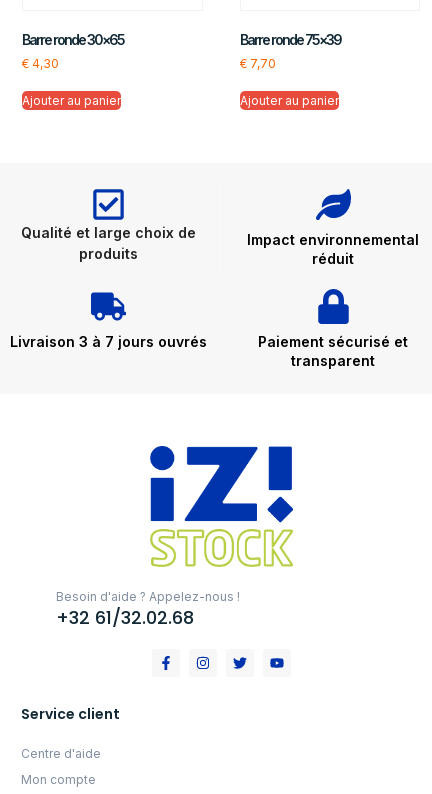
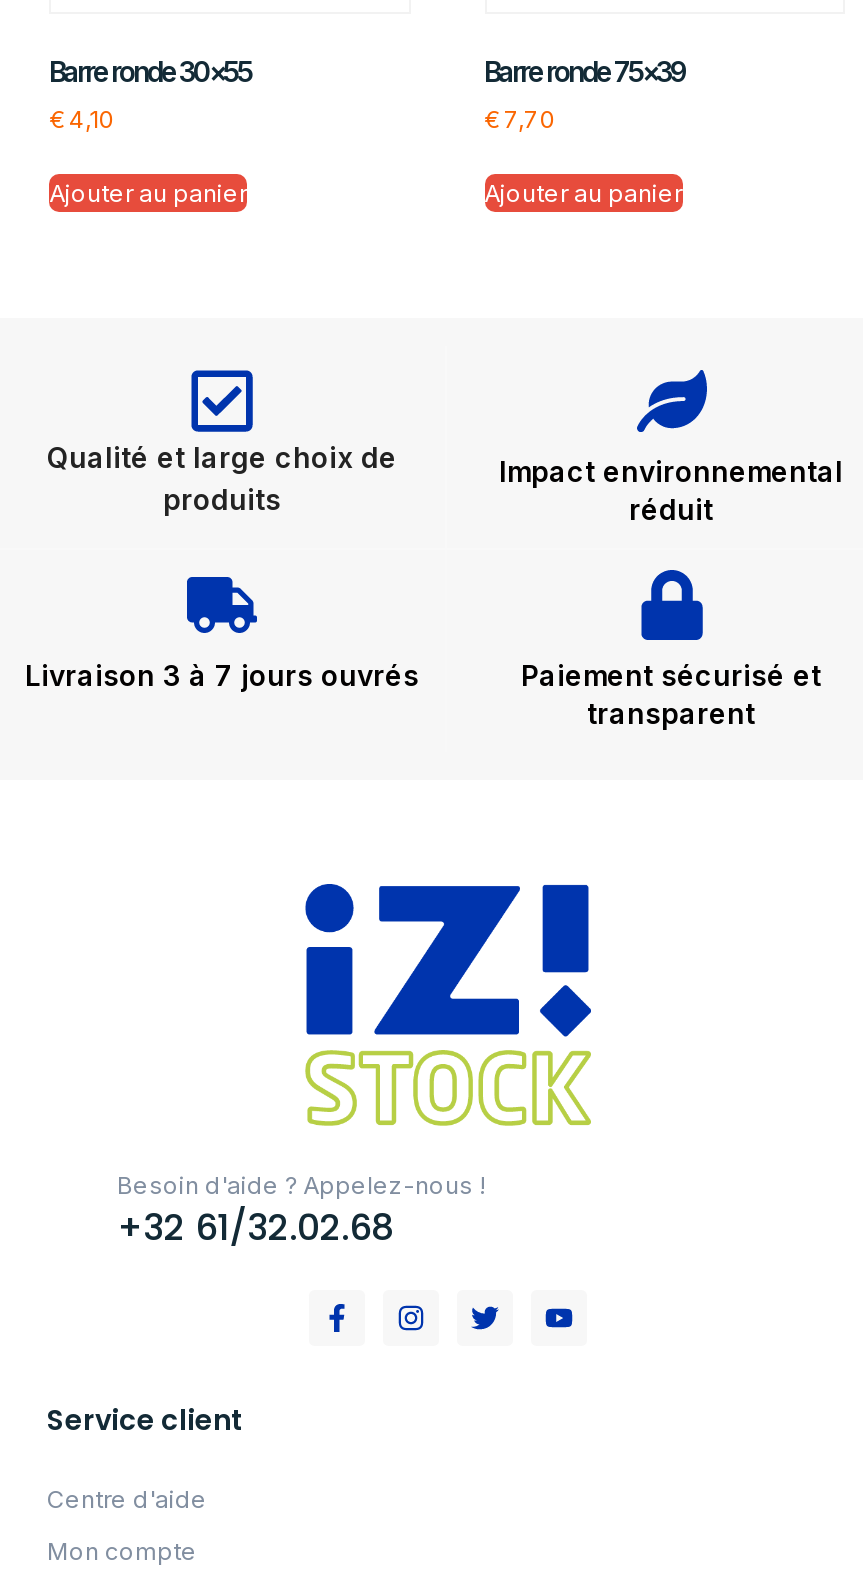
[22,31,124,48] Barre ronde 30×65 -> [49,55,251,89] Barre ronde 30×55
[22,56,59,71] €4,30 -> [49,105,115,135] €4,10

